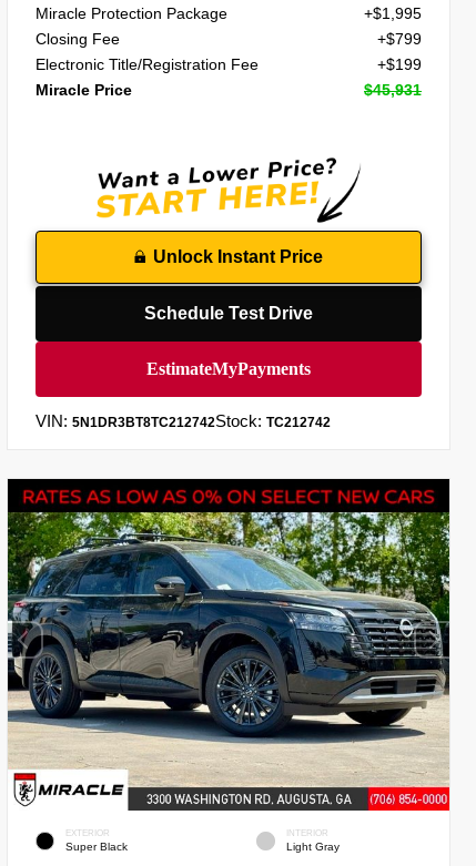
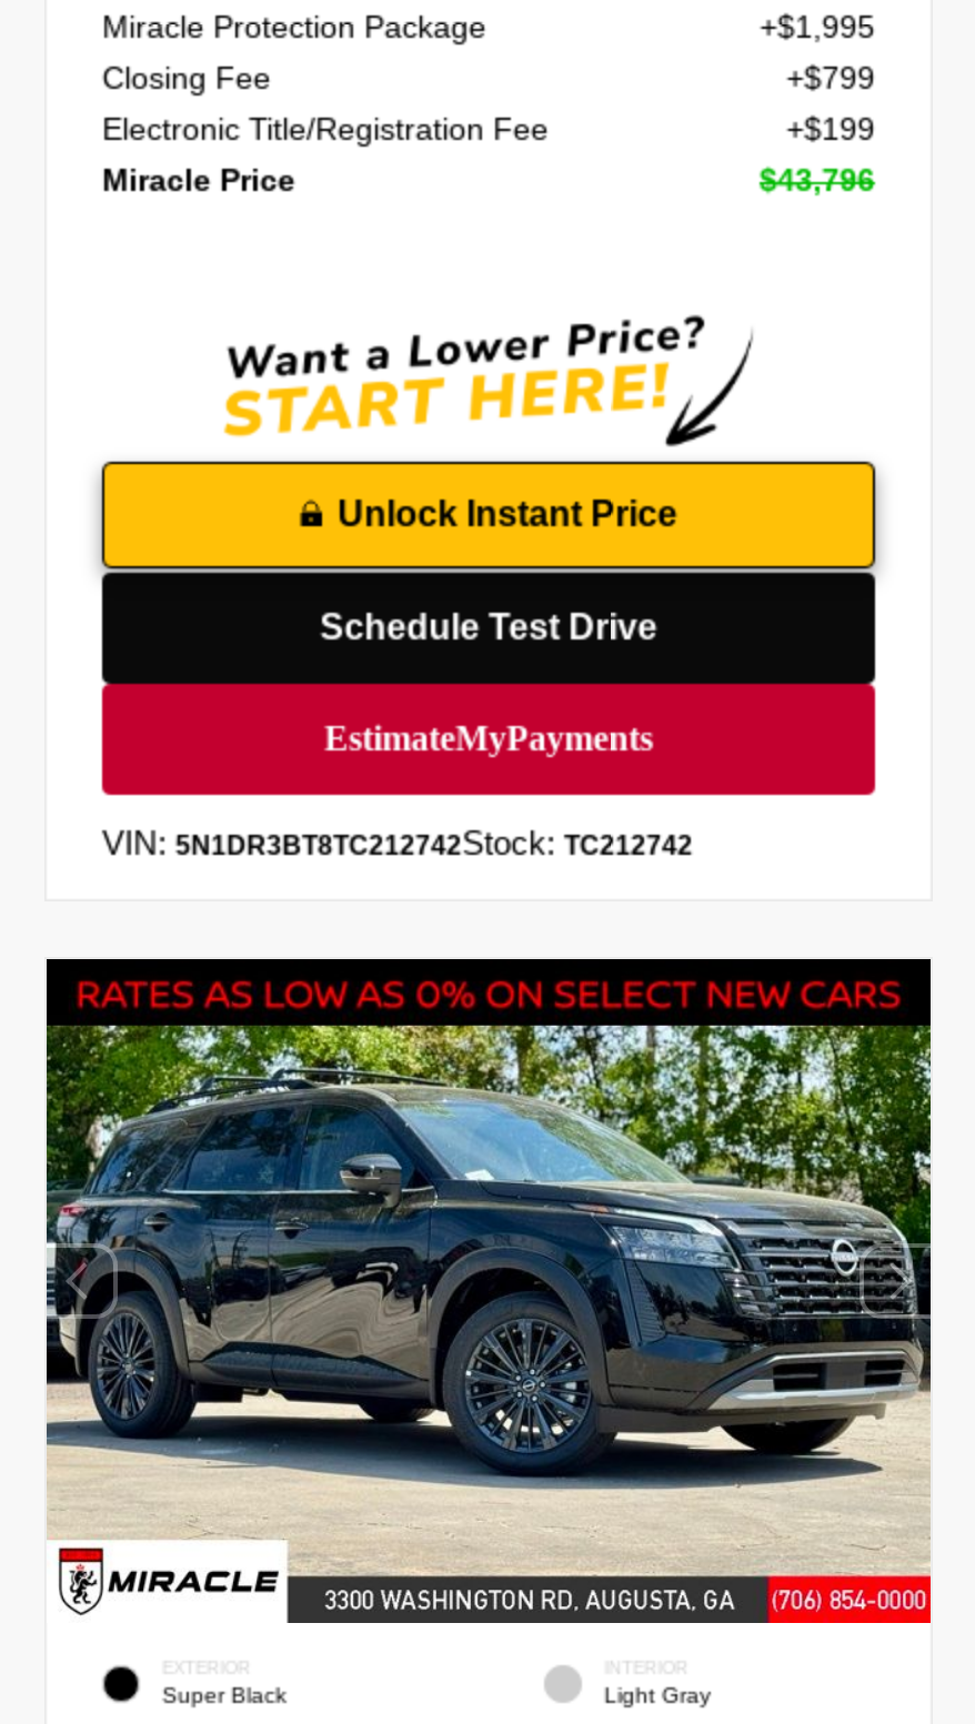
[364,82,422,99] $45,931 -> [760,164,875,199] $43,796

